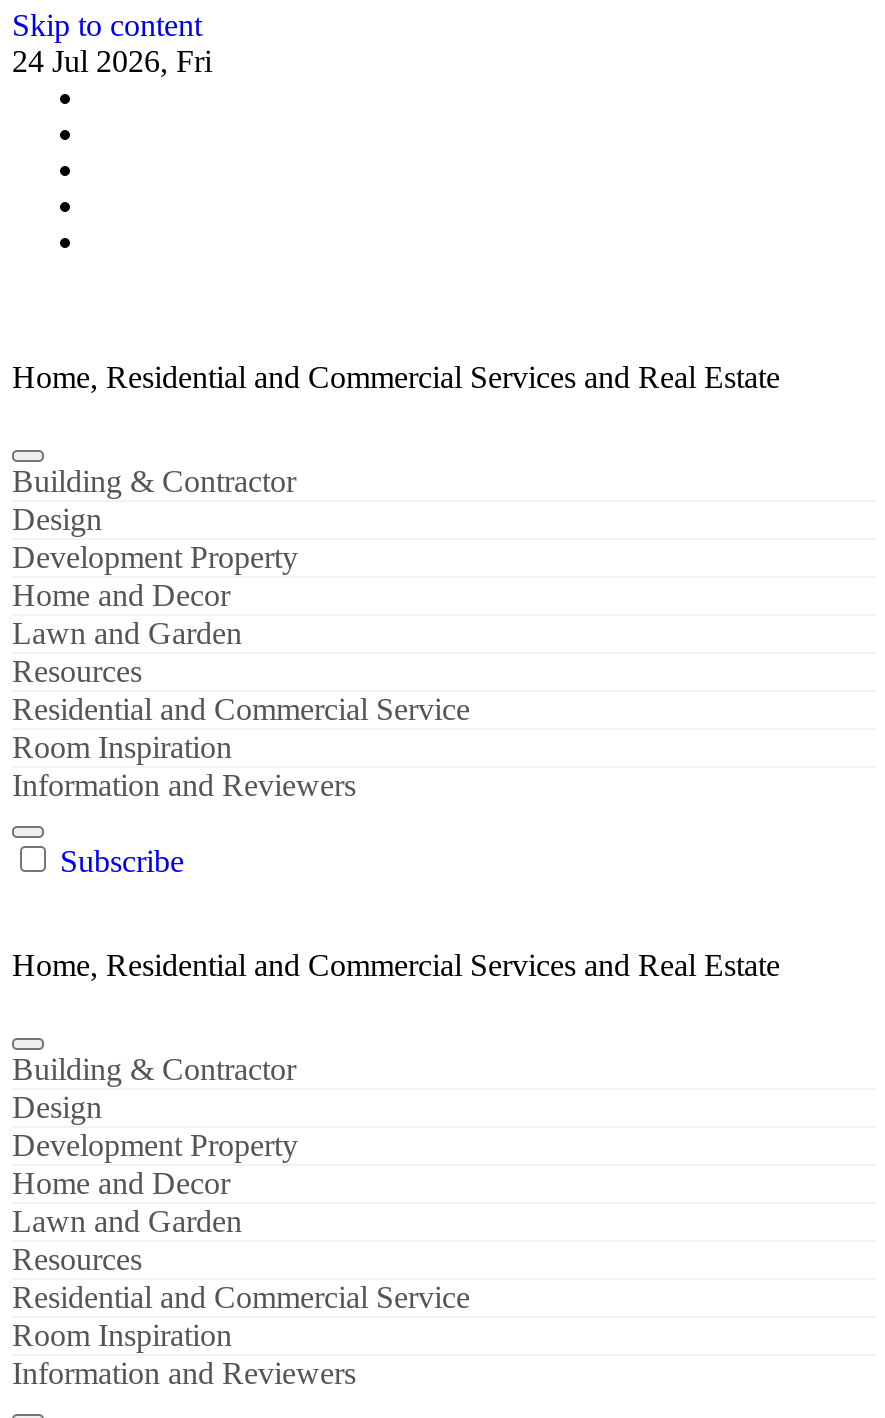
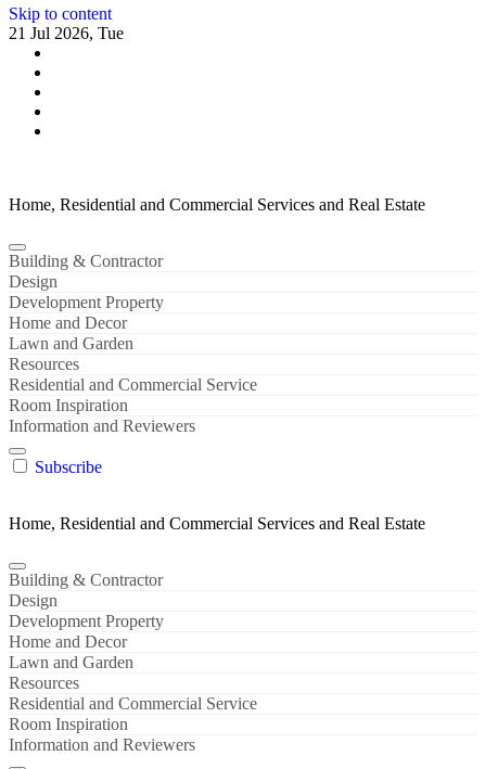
[12,44,212,78] 24 Jul 2026, Fri -> [9,24,124,42] 21 Jul 2026, Tue

